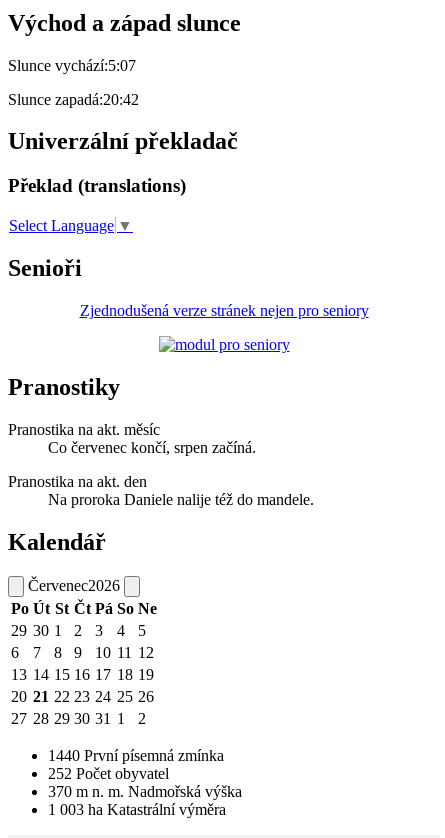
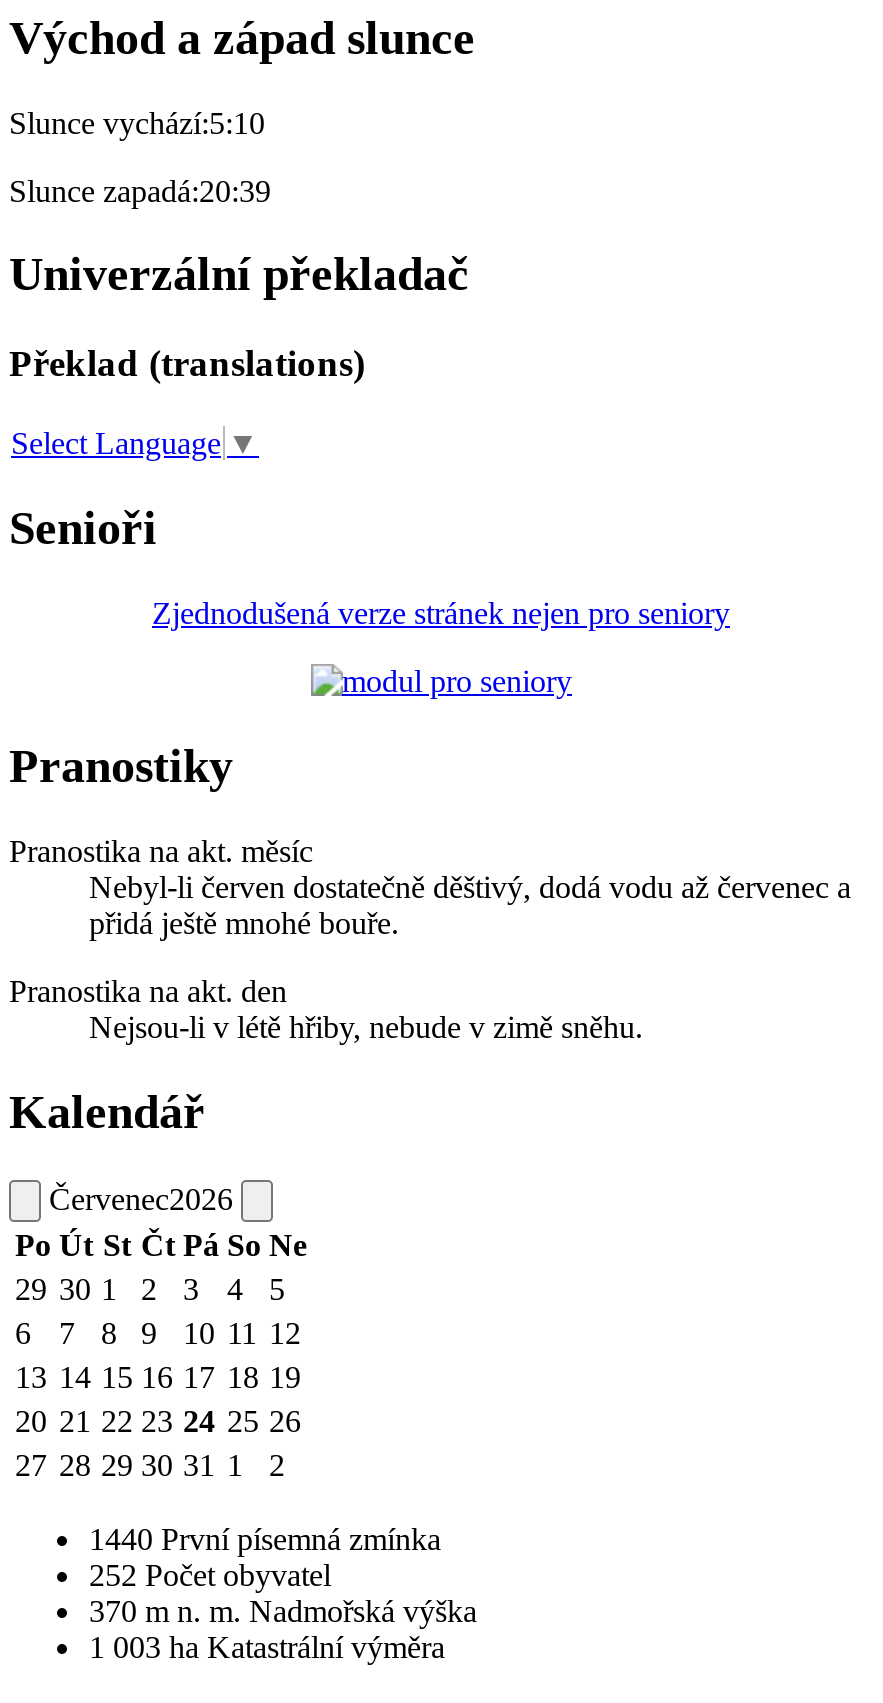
[8,56,136,73] Slunce vychází:5:07 -> [9,105,265,139] Slunce vychází:5:10
[8,90,139,107] Slunce zapadá:20:42 -> [9,173,271,207] Slunce zapadá:20:39
[48,439,256,456] Co červenec končí, srpen začíná. -> [89,870,851,940] Nebyl-li červen dostatečně děštivý, dodá vodu až červenec a | přidá ještě mnohé bouře.
[48,491,314,508] Na proroka Daniele nalije též do mandele. -> [89,1010,643,1044] Nejsou-li v létě hřiby, nebude v zimě sněhu.

